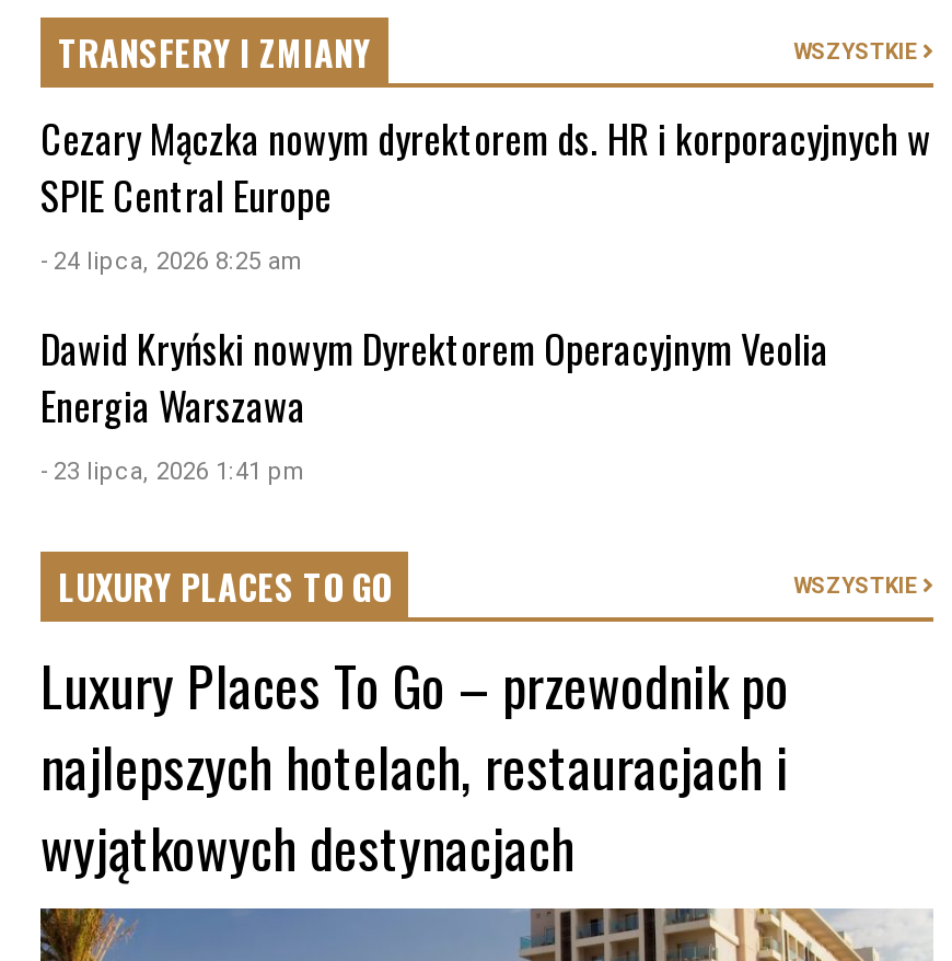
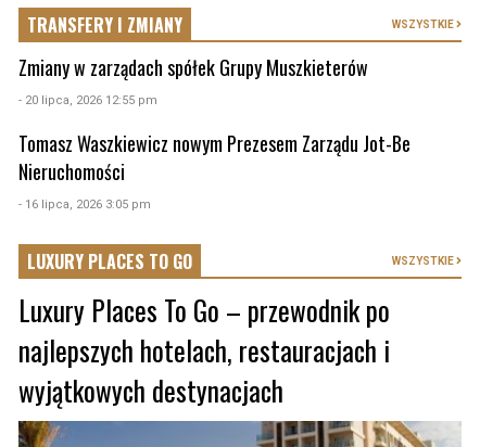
[40,109,931,276] Cezary Mączka nowym dyrektorem ds. HR i korporacyjnych w | SPIE Central Europe | - 24 lipca, 2026 8:25 am -> [18,53,368,107] Zmiany w zarządach spółek Grupy Muszkieterów | - 20 lipca, 2026 12:55 pm
[40,320,828,486] Dawid Kryński nowym Dyrektorem Operacyjnym Veolia | Energia Warszawa | - 23 lipca, 2026 1:41 pm -> [18,129,410,212] Tomasz Waszkiewicz nowym Prezesem Zarządu Jot-Be | Nieruchomości | - 16 lipca, 2026 3:05 pm

